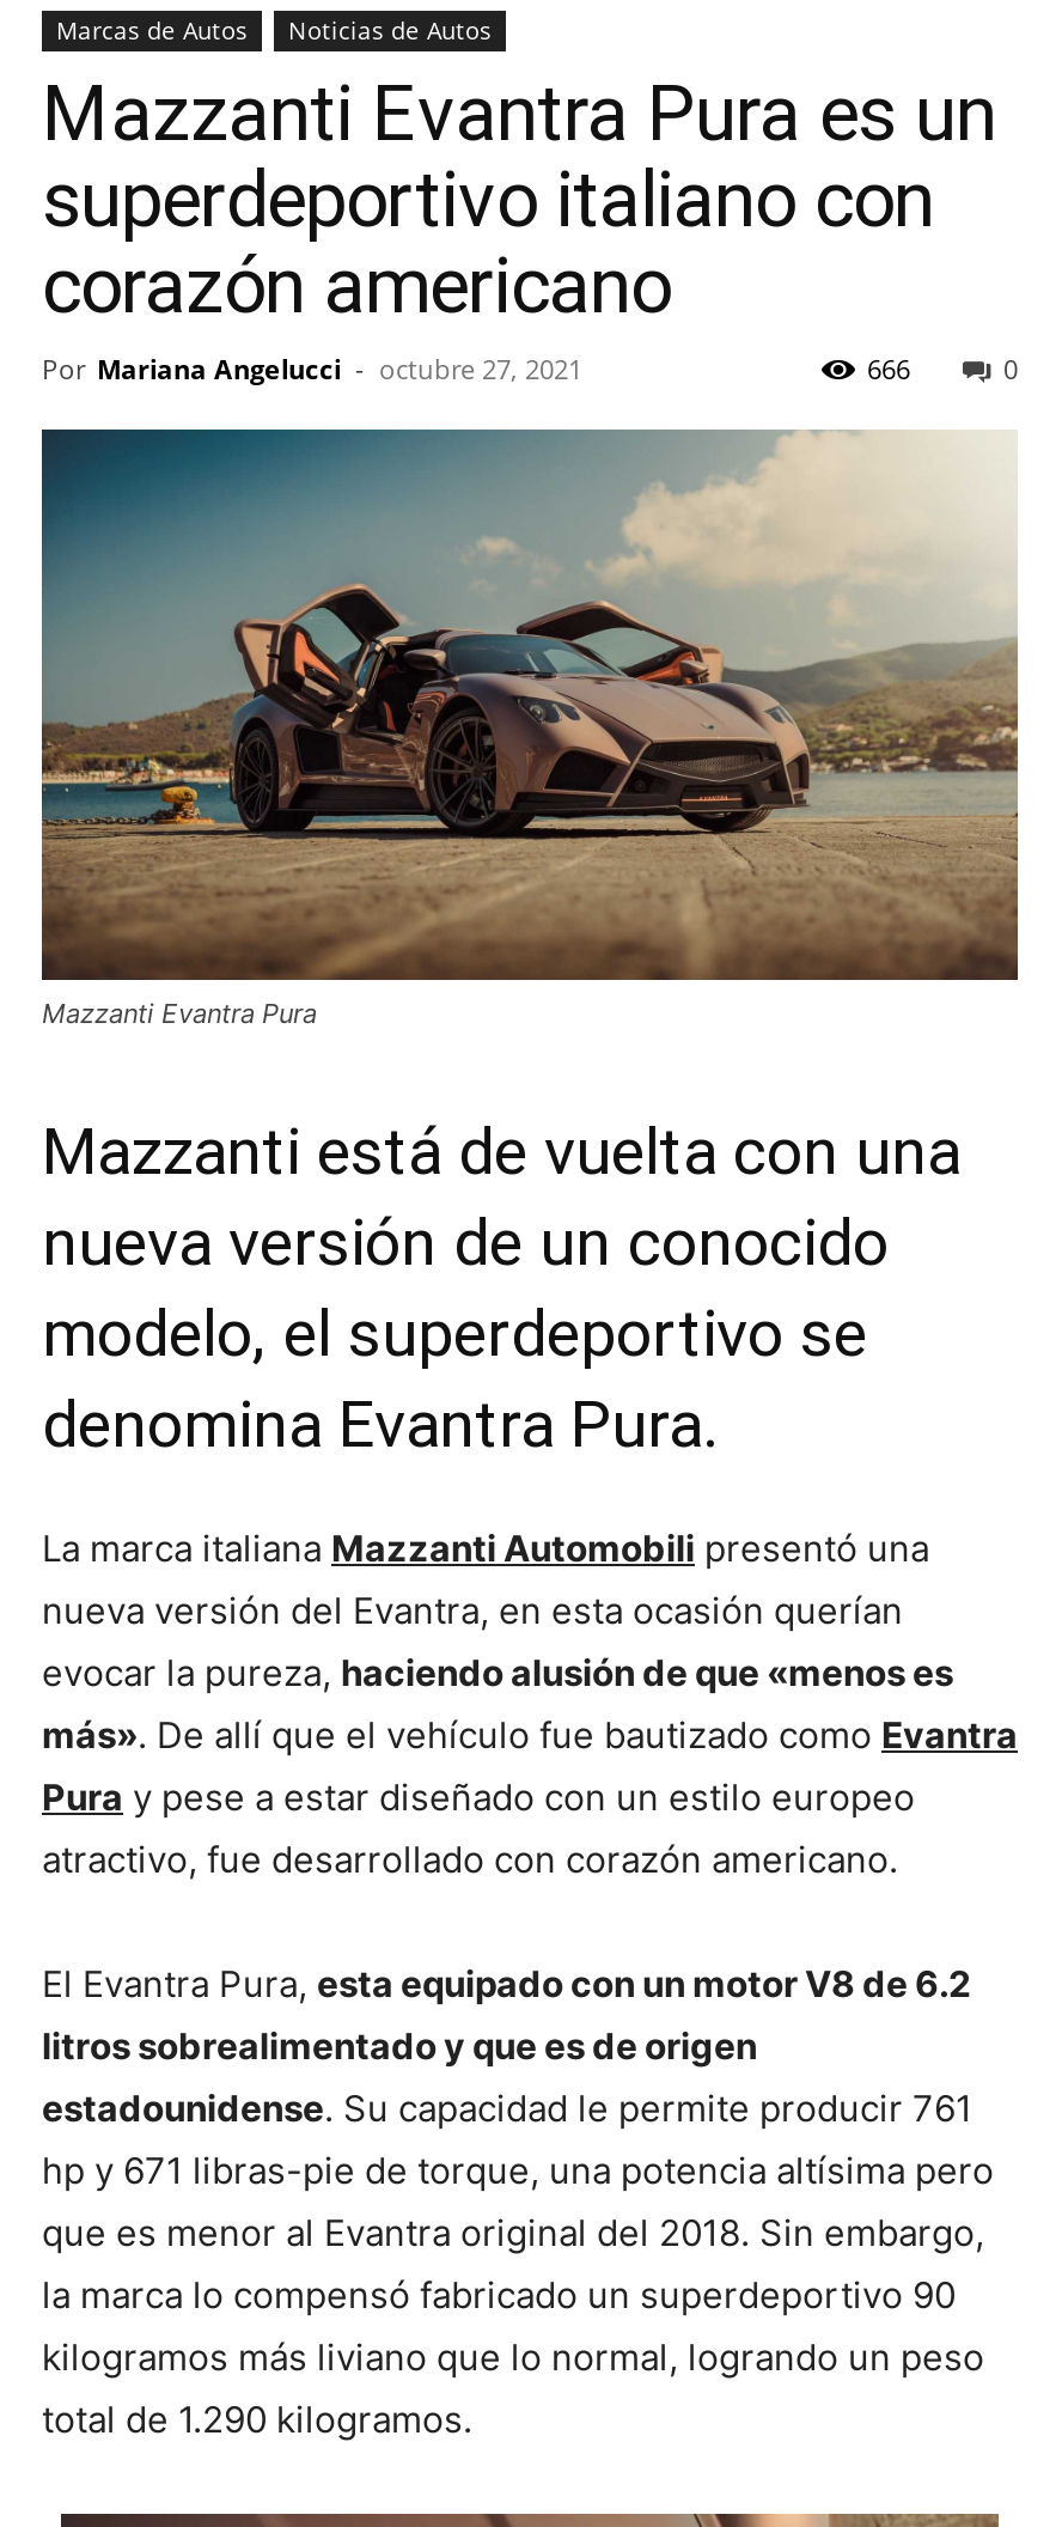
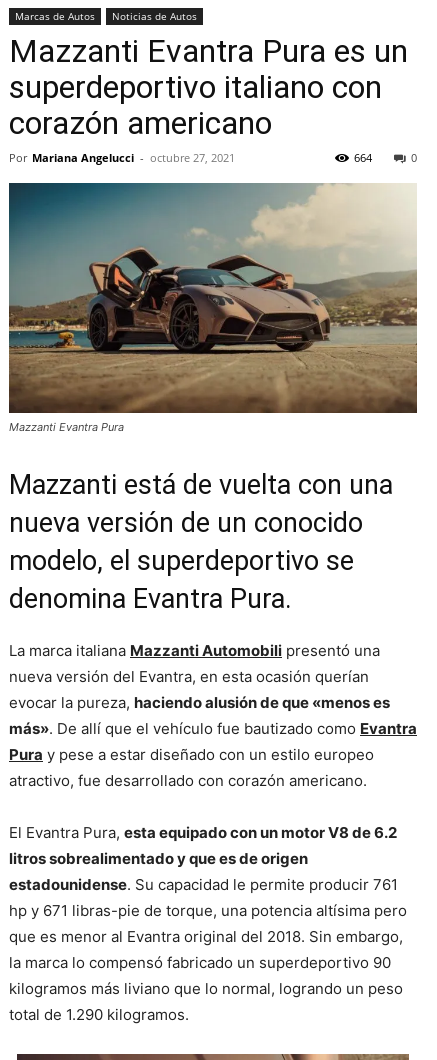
[867,351,910,386] 666 -> [354,150,372,165] 664

